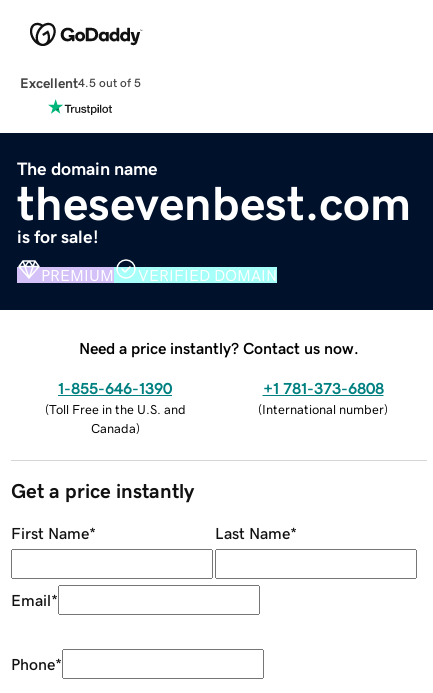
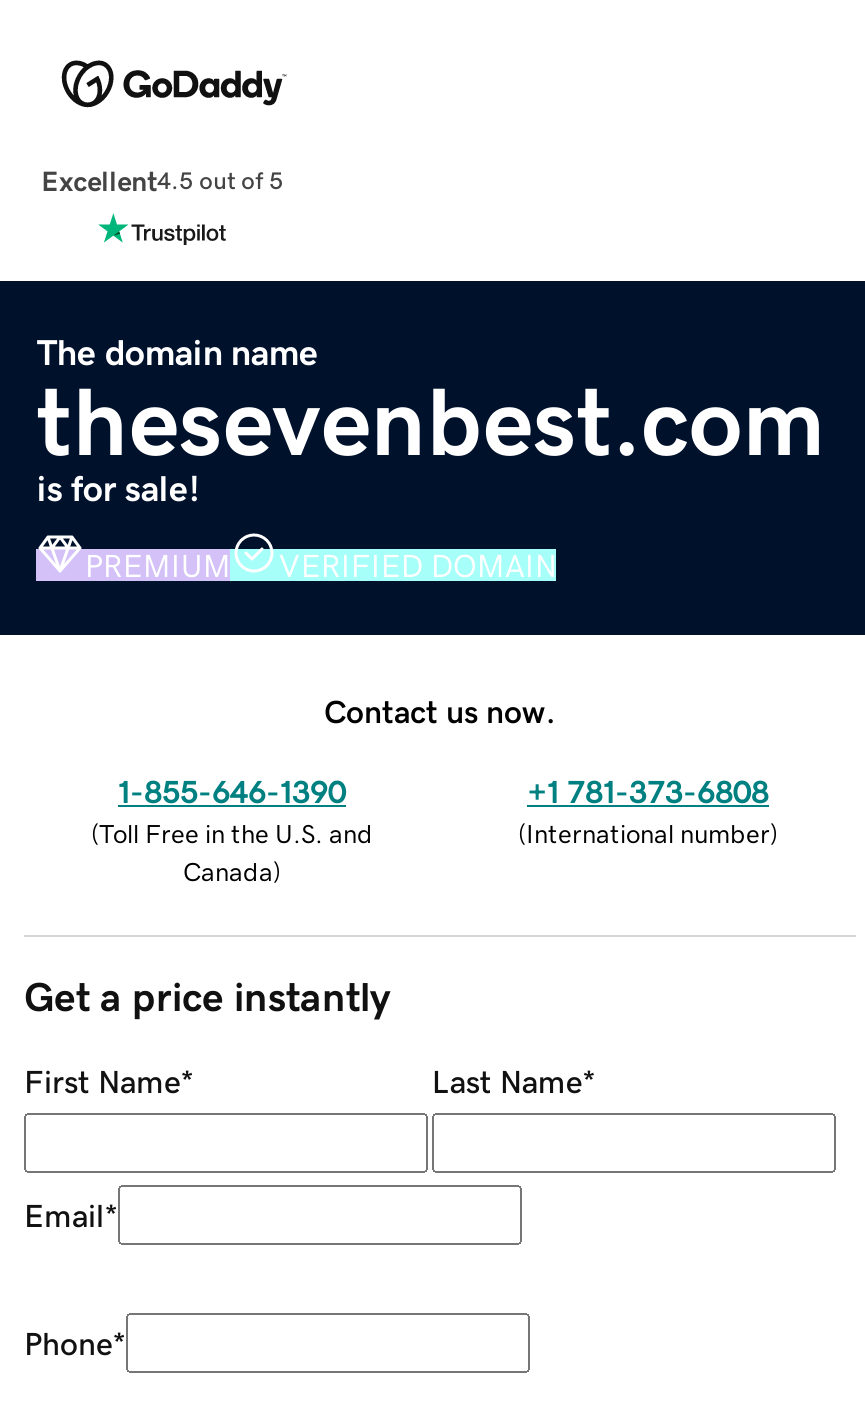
[79,340,359,356] Need a price instantly? Contact us now. -> [324,694,556,726] Contact us now.

